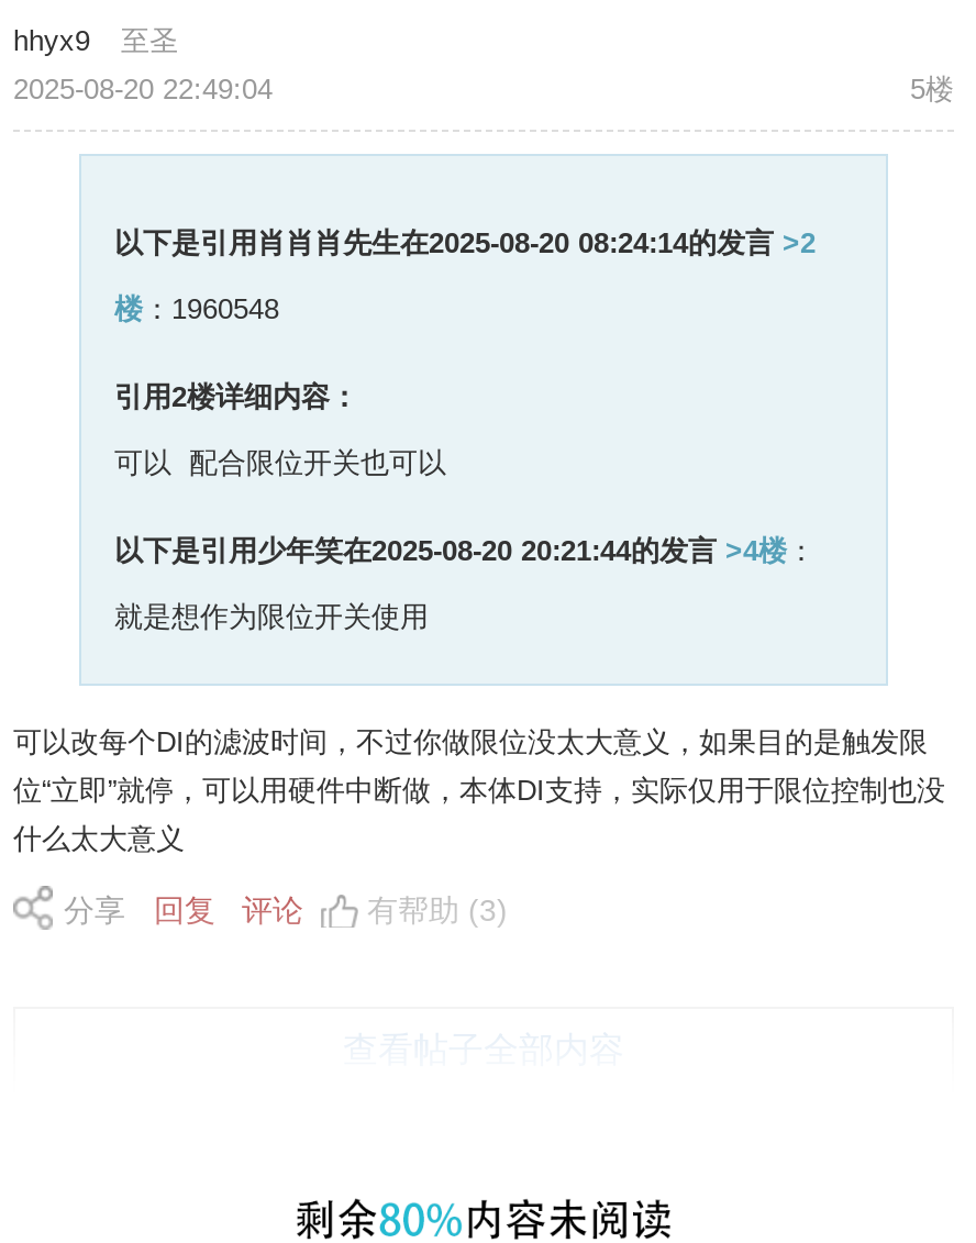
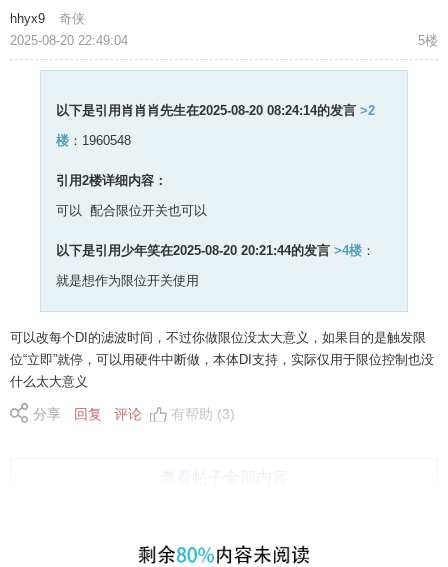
[121,24,178,57] 至圣 -> [59,11,85,26] 奇侠

